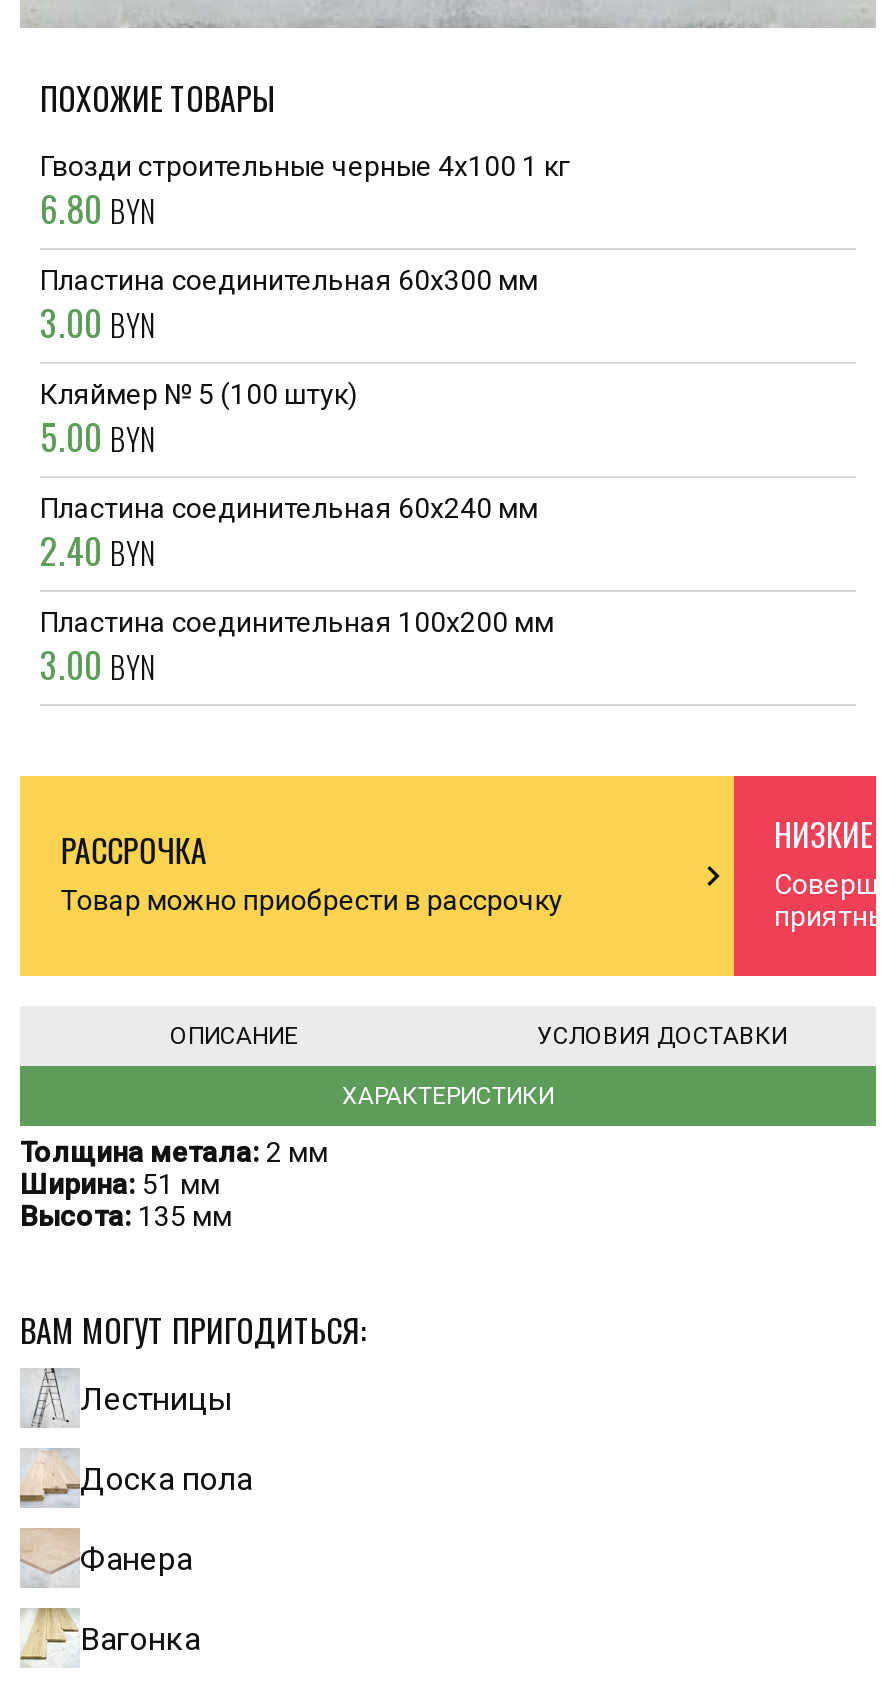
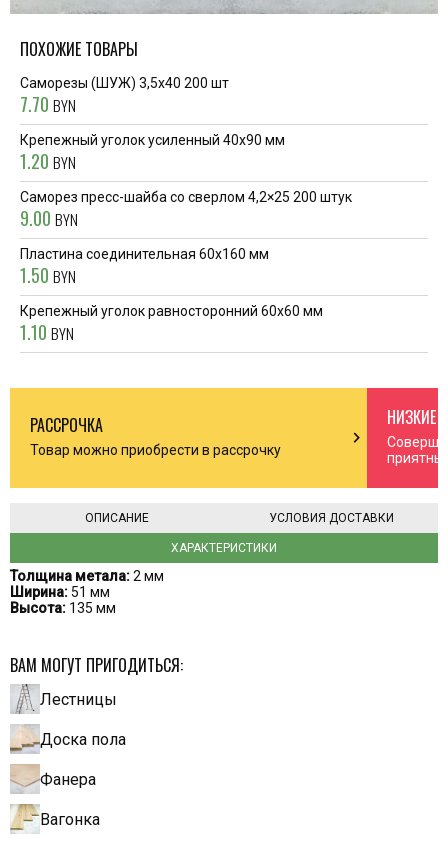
[40,150,570,234] Гвозди строительные черные 4х100 1 кг | 6.80 BYN -> [20,75,229,117] Саморезы (ШУЖ) 3,5х40 200 шт | 7.70 BYN
[40,264,538,348] Пластина соединительная 60x300 мм | 3.00 BYN -> [20,132,285,174] Крепежный уголок усиленный 40x90 мм | 1.20 BYN
[40,378,358,462] Кляймер № 5 (100 штук) | 5.00 BYN -> [20,189,352,231] Саморез пресс-шайба со сверлом 4,2×25 200 штук | 9.00 BYN
[40,492,538,576] Пластина соединительная 60x240 мм | 2.40 BYN -> [20,246,269,288] Пластина соединительная 60x160 мм | 1.50 BYN
[40,606,554,690] Пластина соединительная 100x200 мм | 3.00 BYN -> [20,303,323,345] Крепежный уголок равносторонний 60x60 мм | 1.10 BYN

